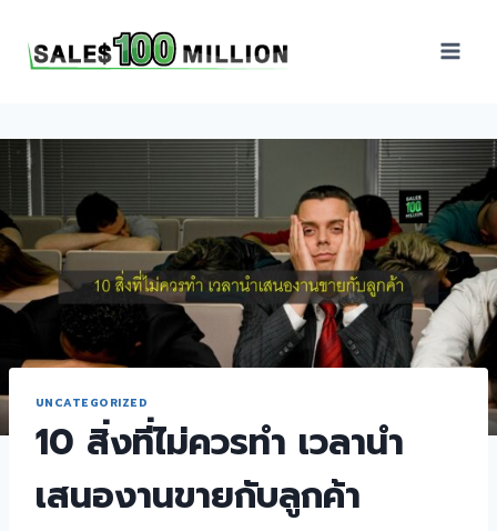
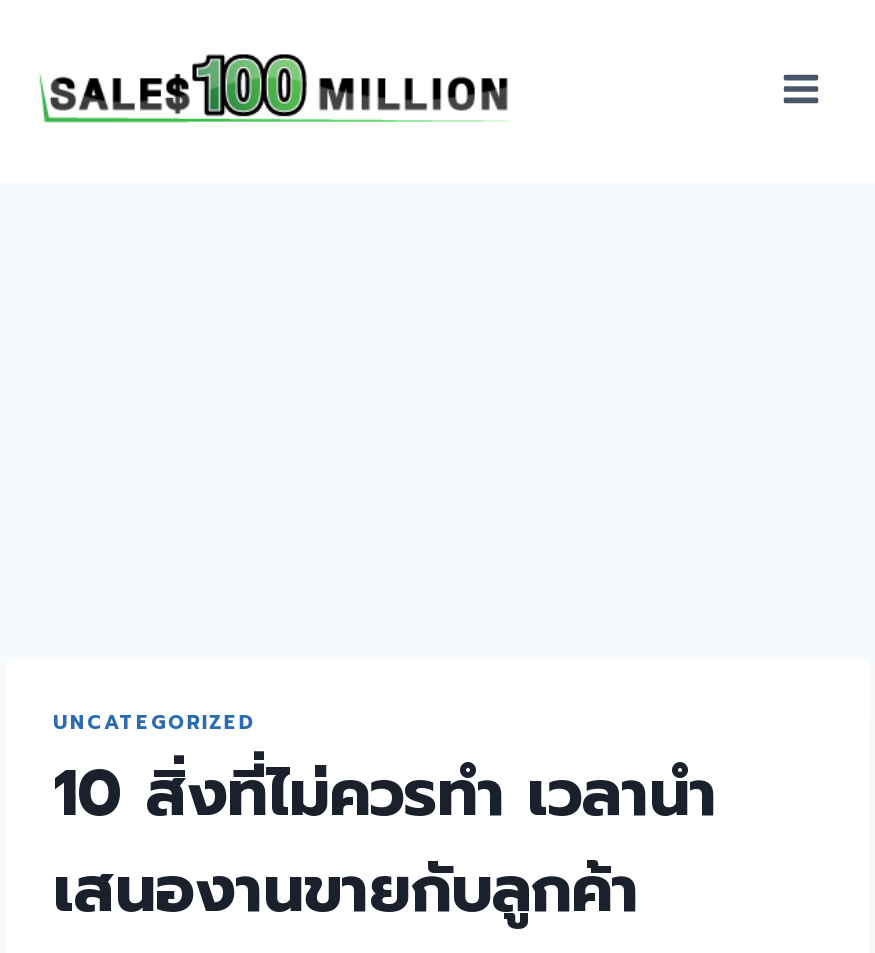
[3,138,494,437] [image] -> none

